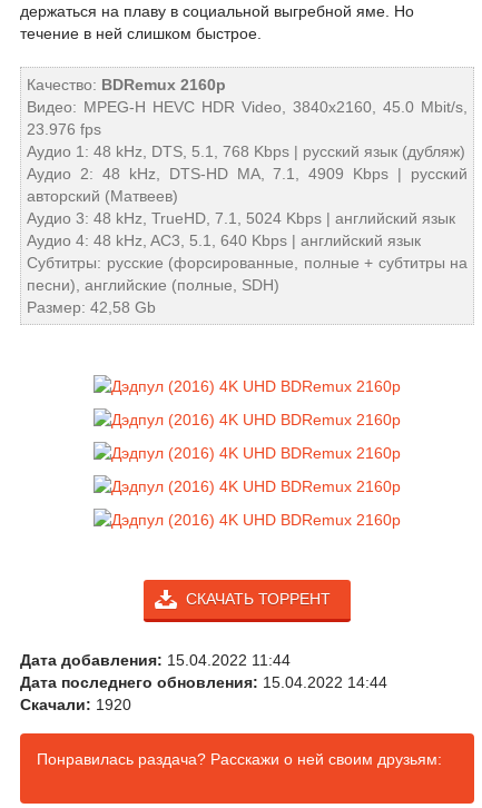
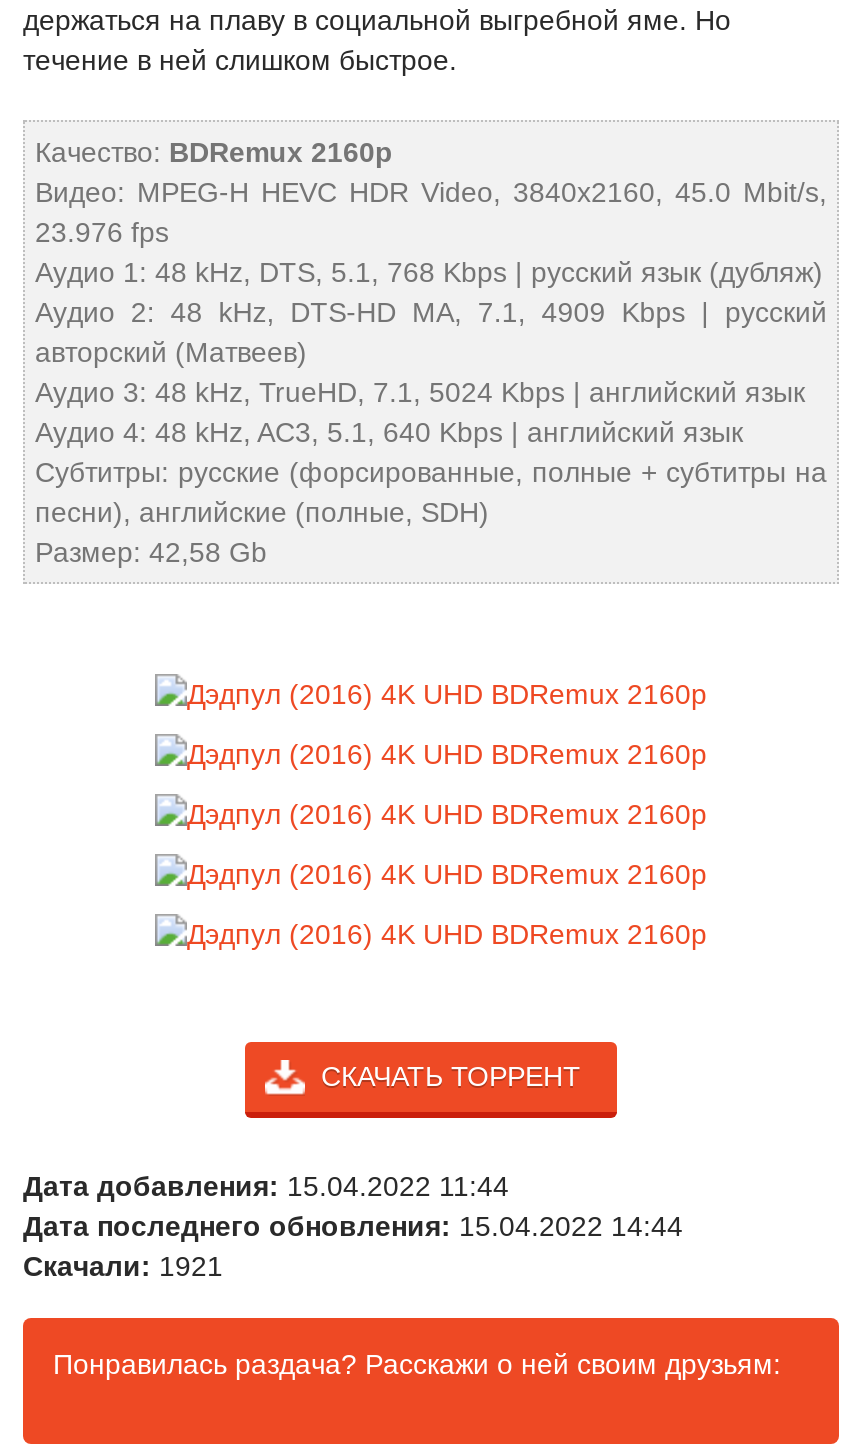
[20,696,131,714] Скачали: 1920 -> [23,1251,223,1283] Скачали: 1921

